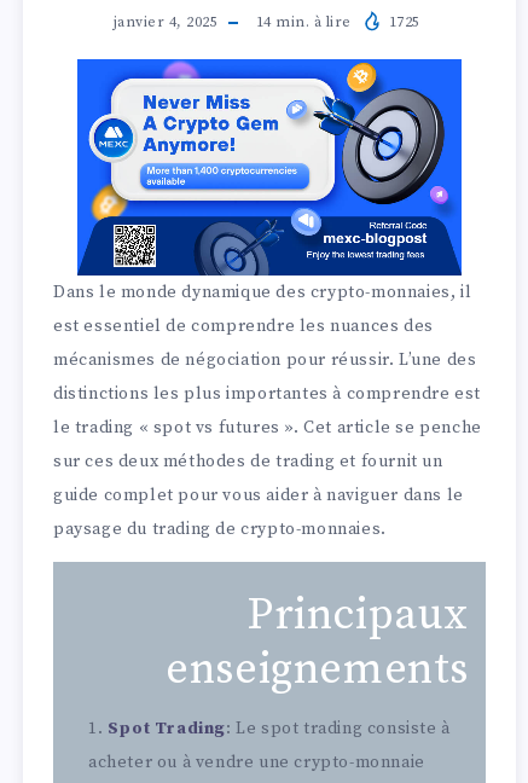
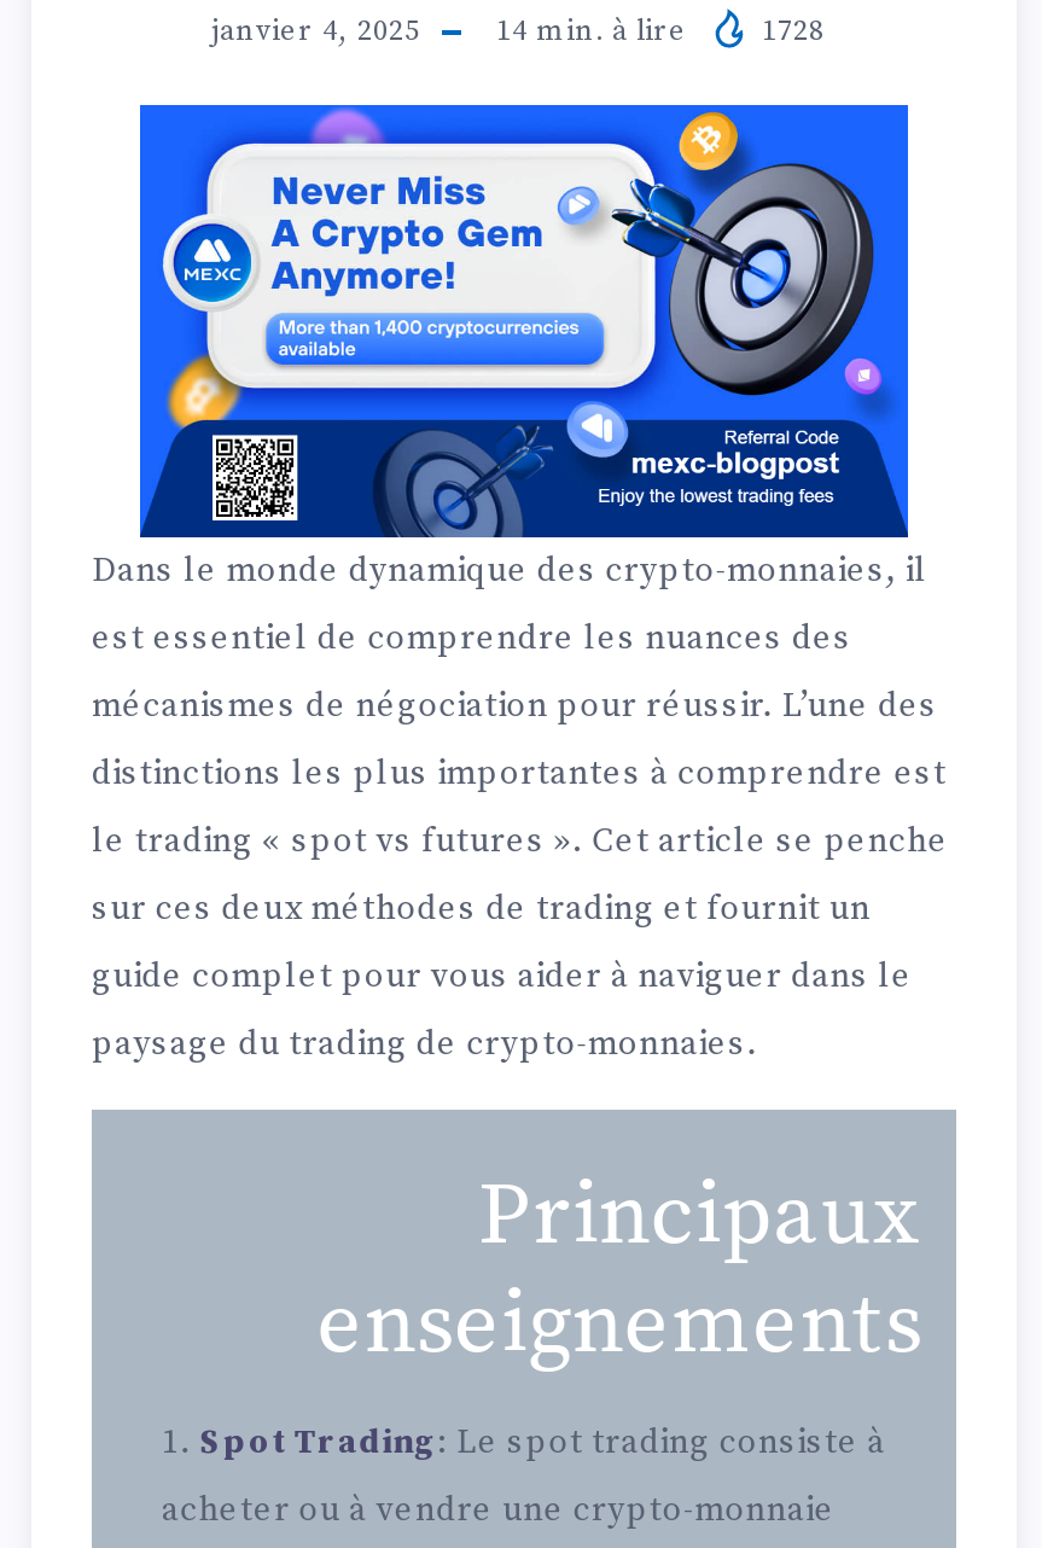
[256,13,420,31] 14 min. à lire 1725 -> [496,13,825,49] 14 min. à lire 1728

